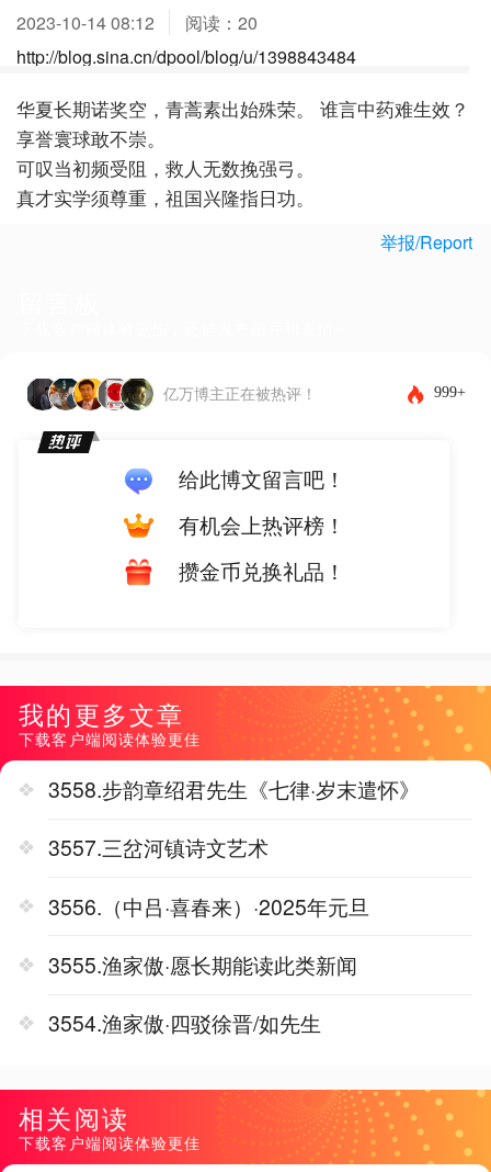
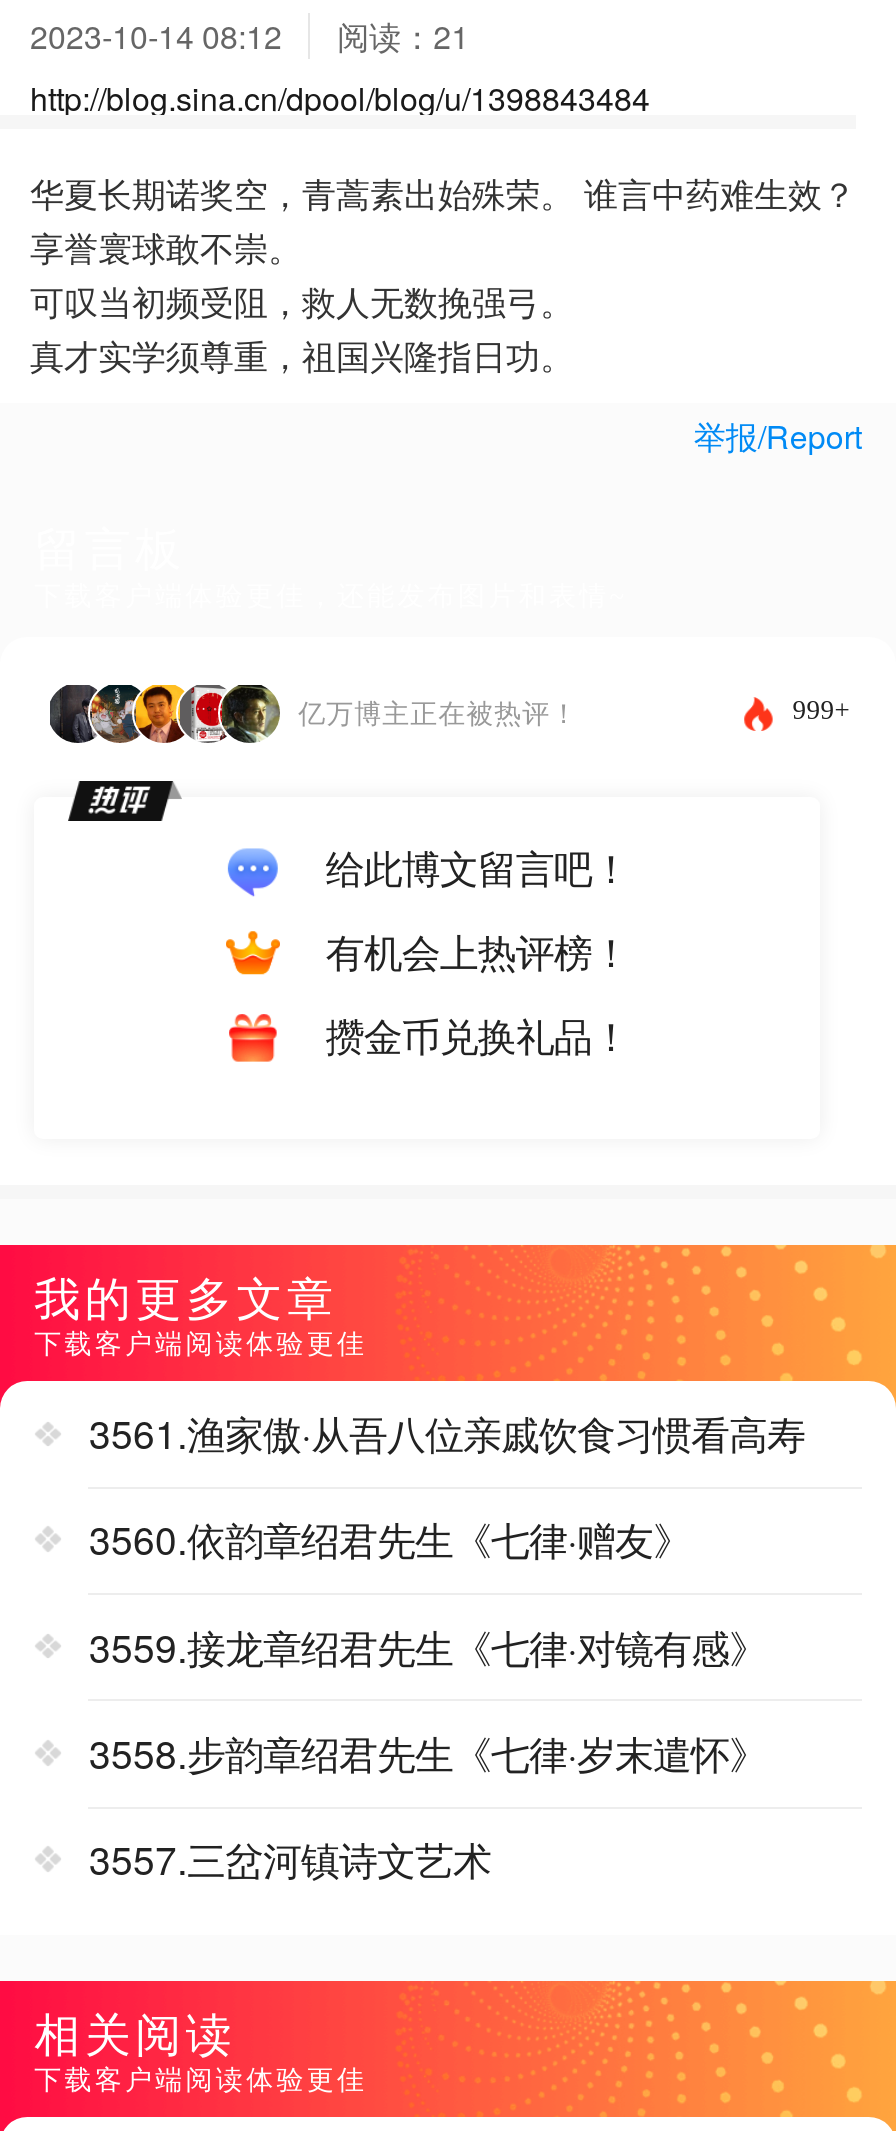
[16,10,257,35] 2023-10-14 08:12 阅读：20 -> [30,13,469,59] 2023-10-14 08:12 阅读：21
none -> [89,1405,805,1674] 3561.渔家傲·从吾八位亲戚饮食习惯看高寿 | 3560.依韵章绍君先生《七律·赠友》 | 3559.接龙章绍君先生《七律·对镜有感》
moved [49,774,420,863] -> [89,1725,767,1887]: 3558.步韵章绍君先生《七律·岁末遣怀》 | 3557.三岔河镇诗文艺术
[49,891,370,1038] 3556.（中吕·喜春来）·2025年元旦 | 3555.渔家傲·愿长期能读此类新闻 | 3554.渔家傲·四驳徐晋/如先生 -> none

